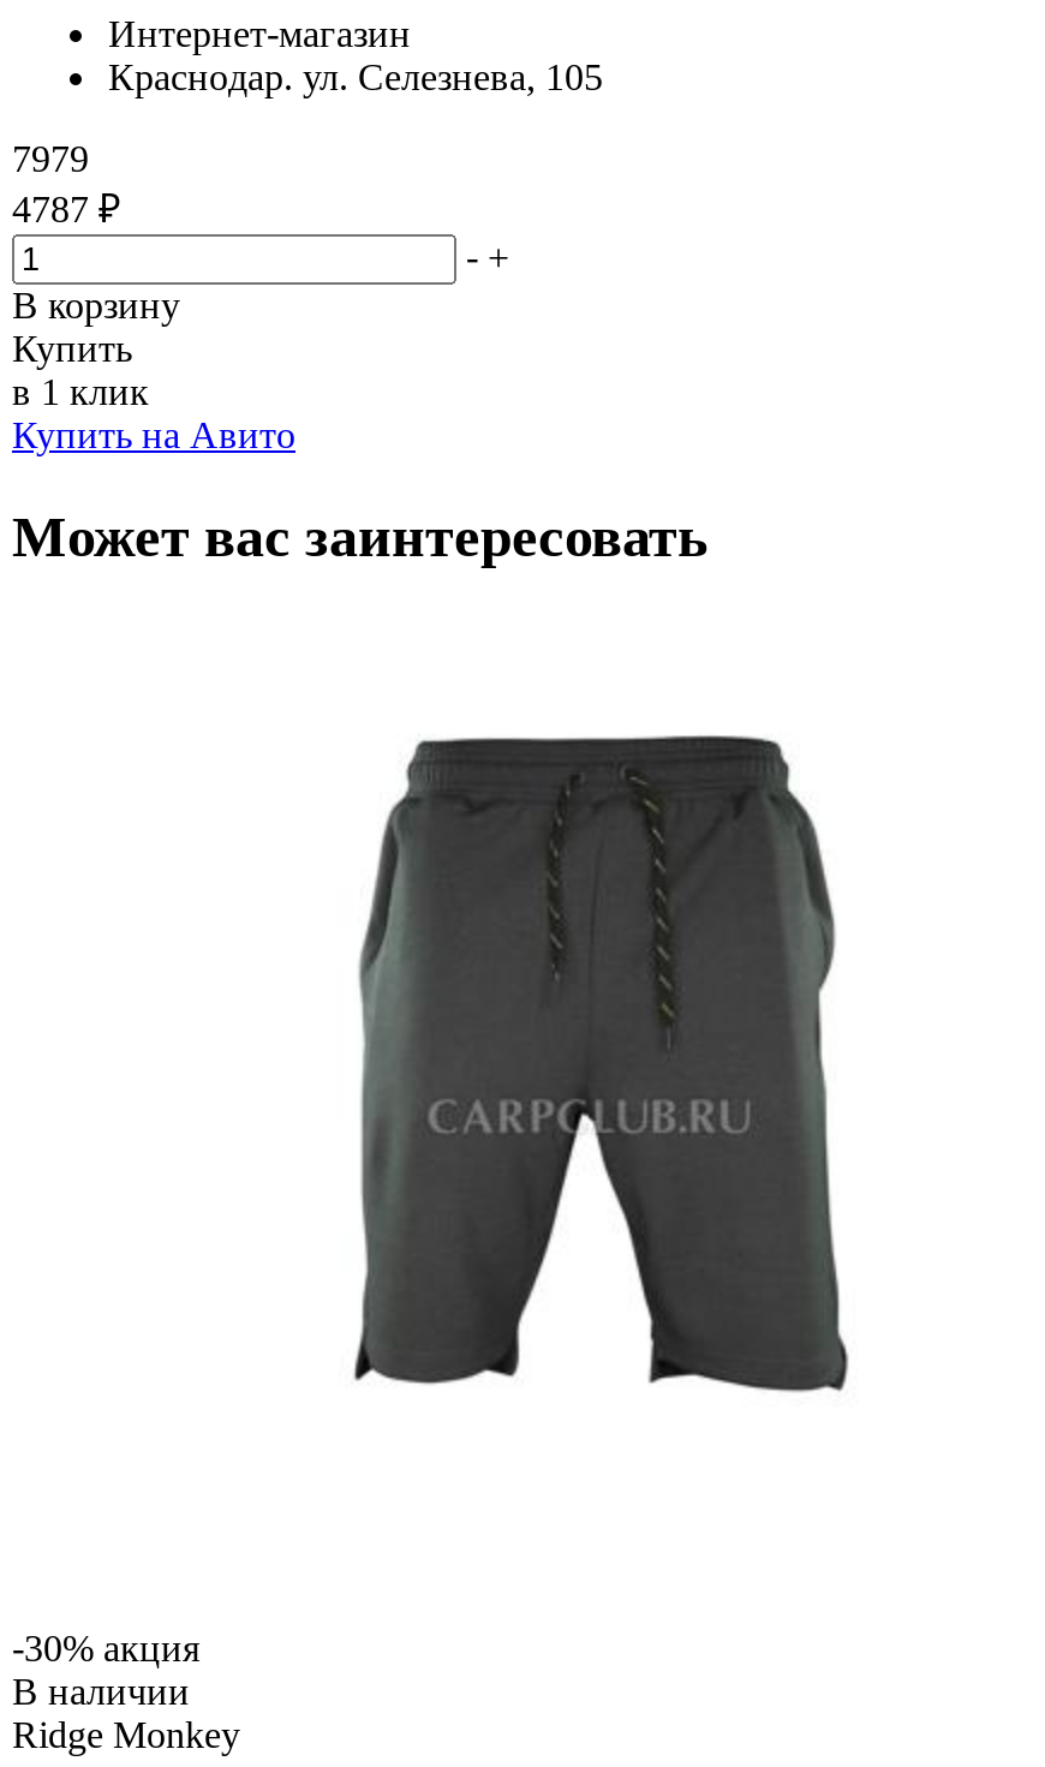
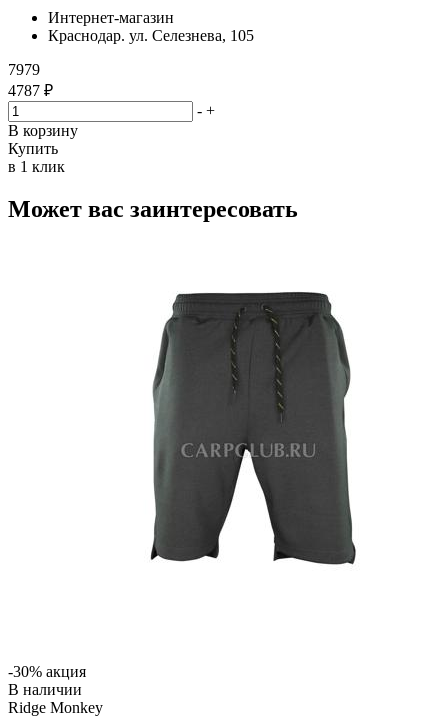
[12,414,295,455] Купить на Авито -> none

